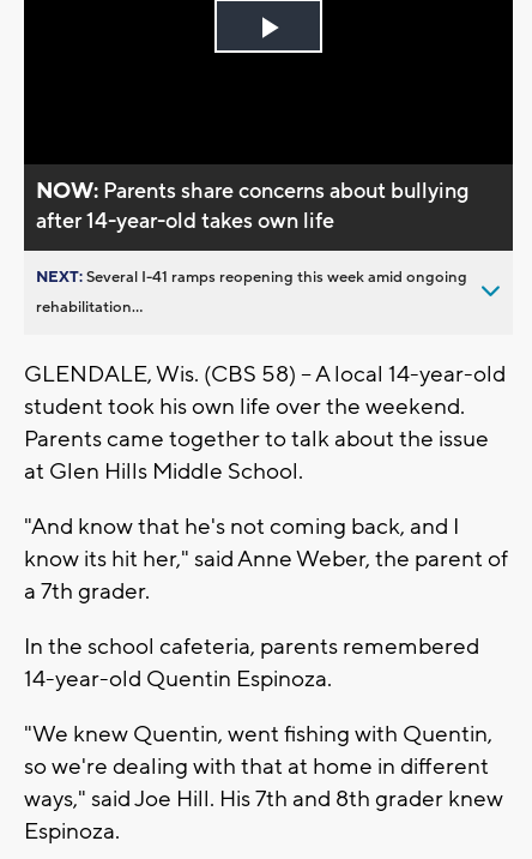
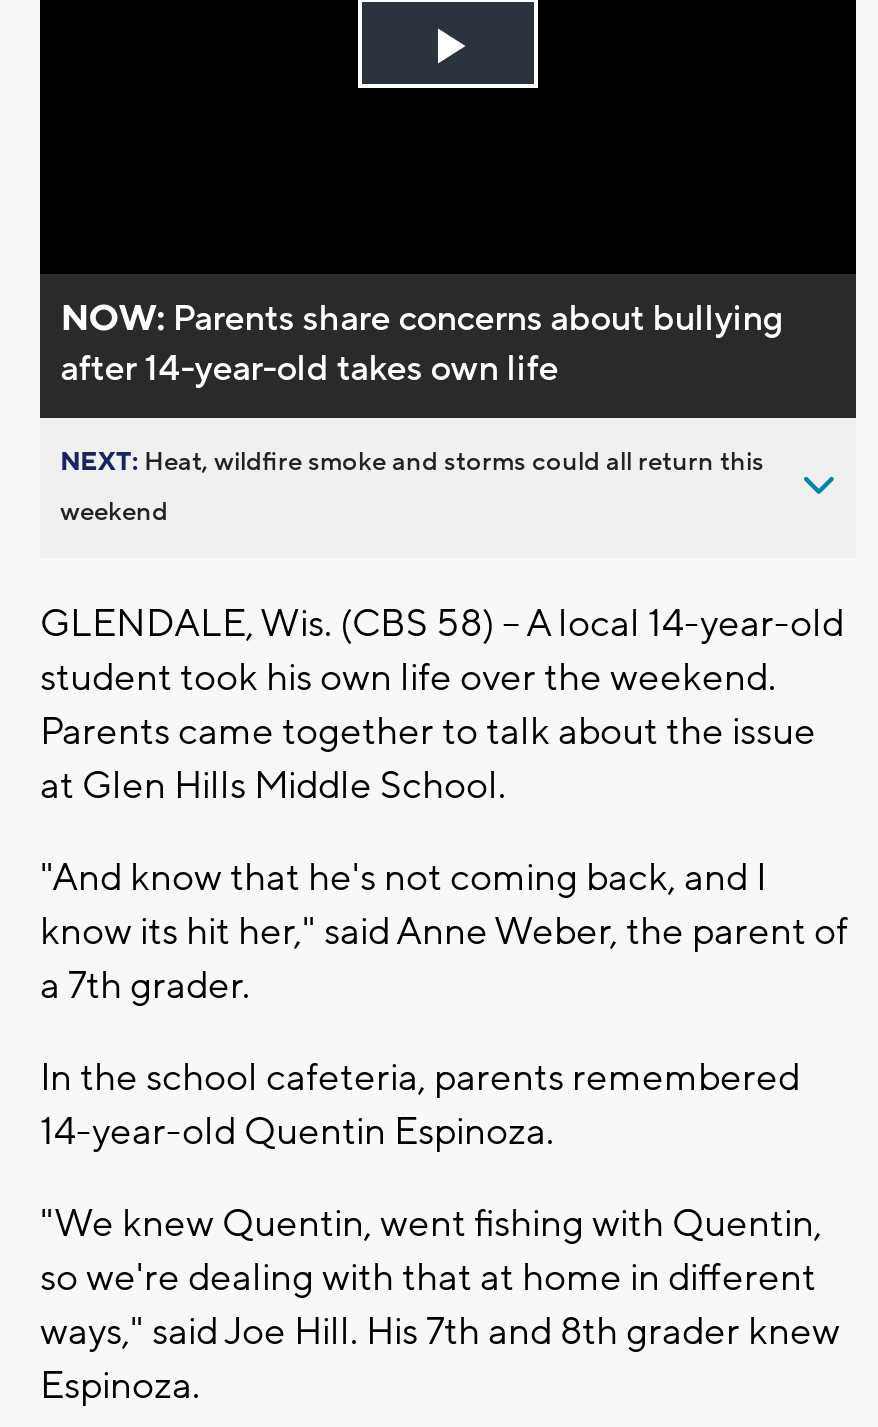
[36,267,467,287] NEXT: Several I-41 ramps reopening this week amid ongoing -> [60,446,764,478] NEXT: Heat, wildfire smoke and storms could all return this
[36,297,143,317] rehabilitation... -> [60,496,168,528] weekend

